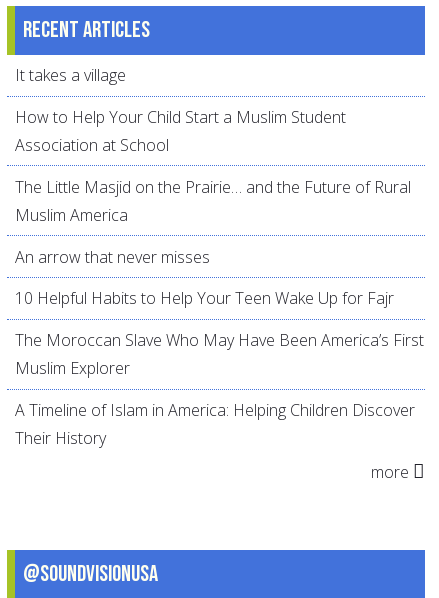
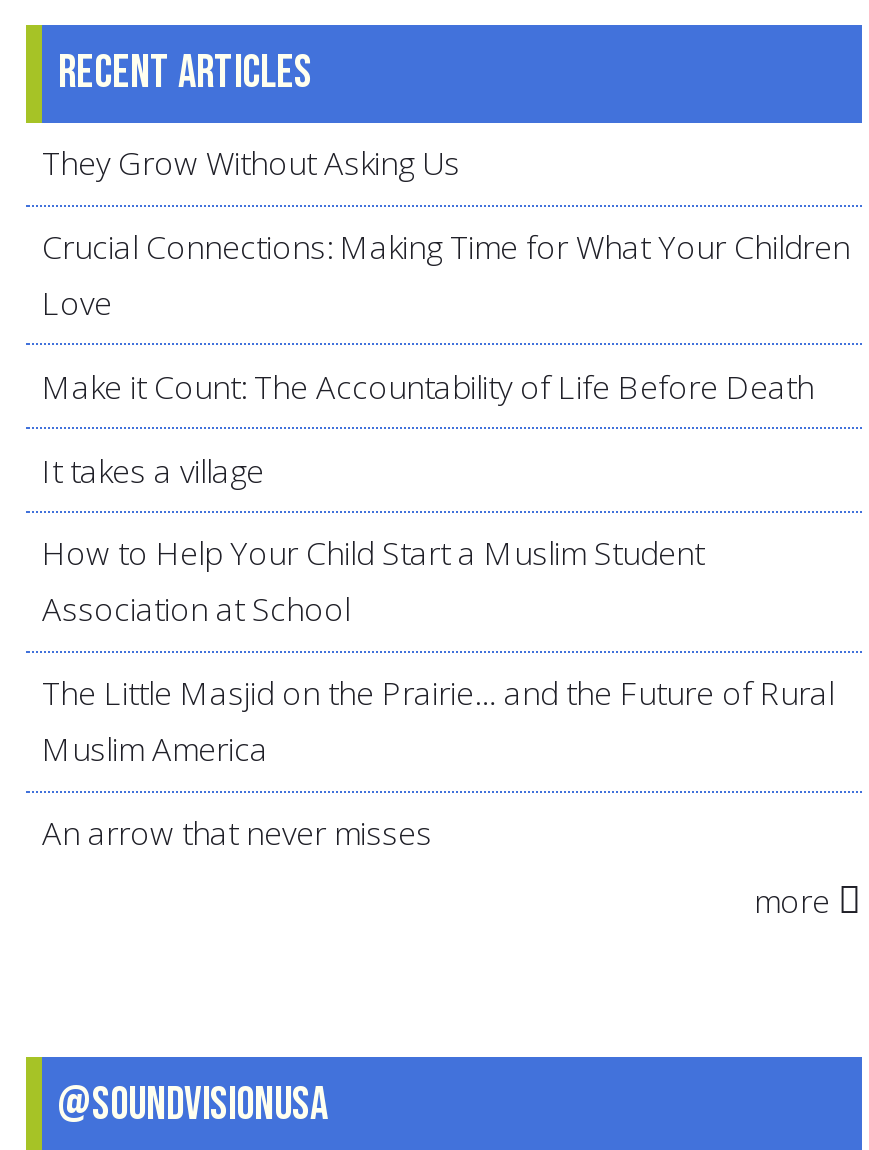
none -> [42,142,850,409] They Grow Without Asking Us | Crucial Connections: Making Time for What Your Children | Love | Make it Count: The Accountability of Life Before Death
moved [15,64,411,268] -> [42,448,834,855]: It takes a village | How to Help Your Child Start a Muslim Student | Association at School | The Little Masjid on the Prairie… and the Future of Rural | Muslim America | An arrow that never misses
[15,287,424,449] 10 Helpful Habits to Help Your Teen Wake Up for Fajr | The Moroccan Slave Who May Have Been America’s First | Muslim Explorer | A Timeline of Islam in America: Helping Children Discover | Their History -> none

